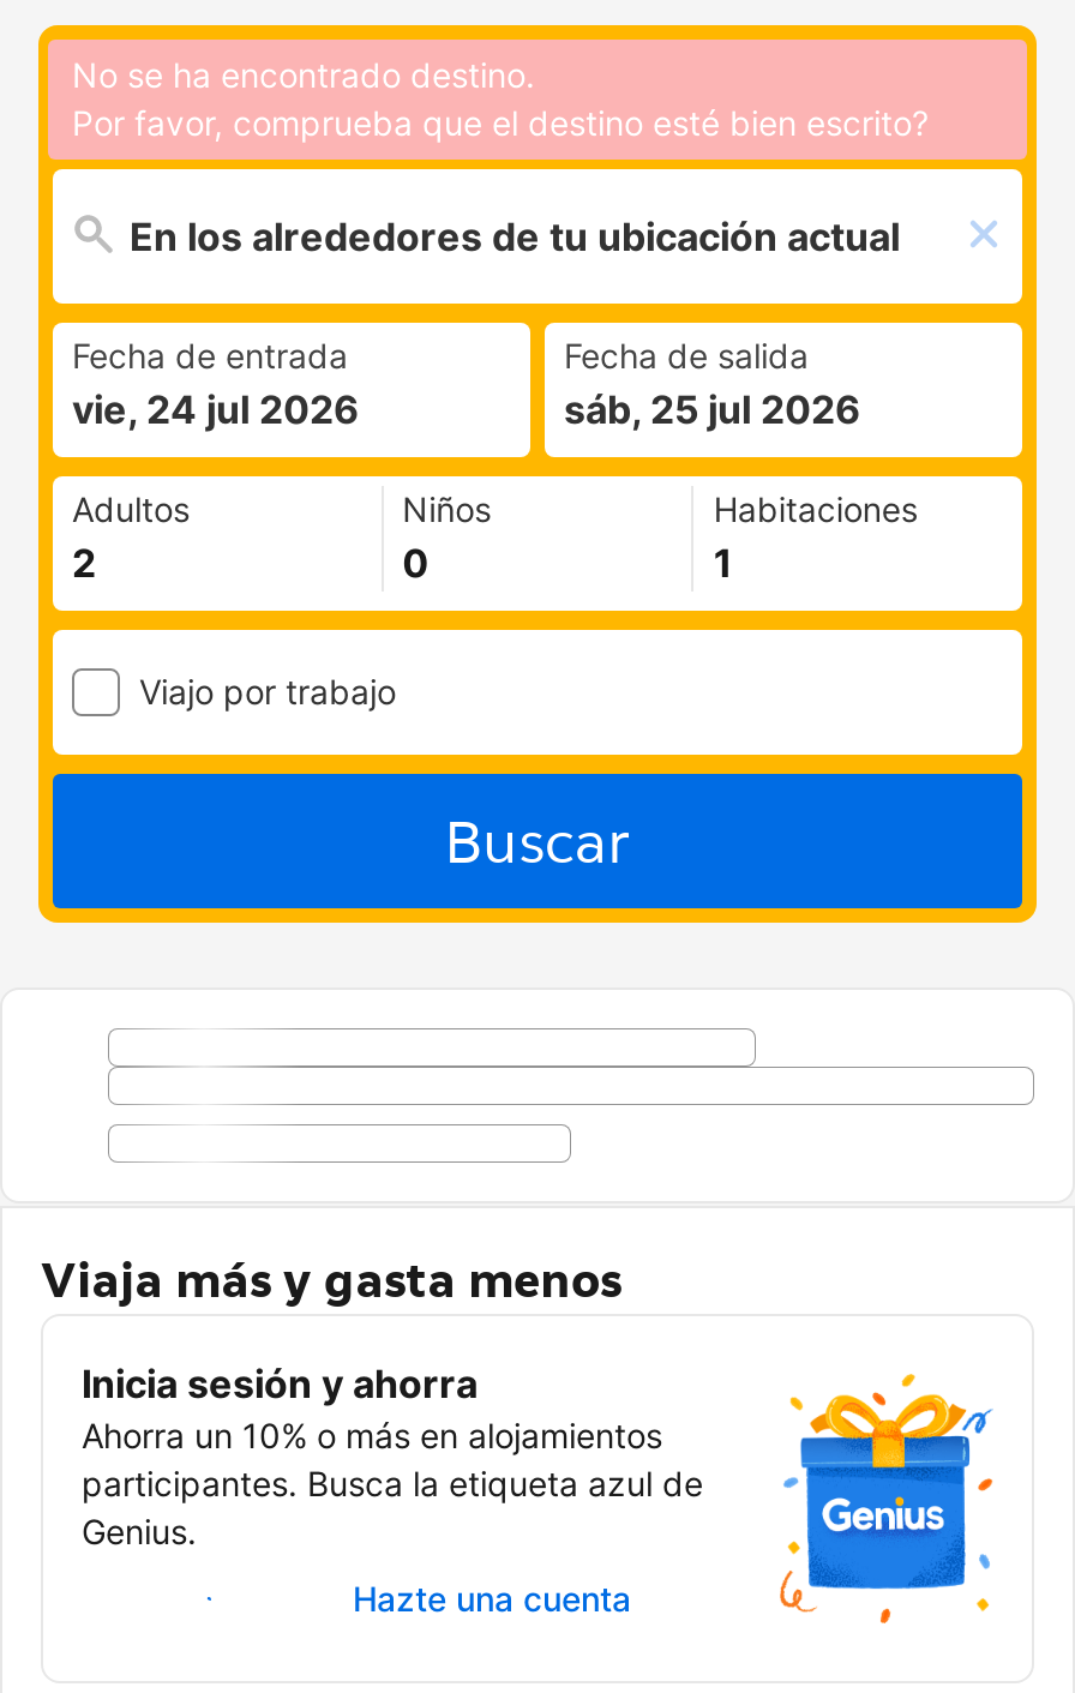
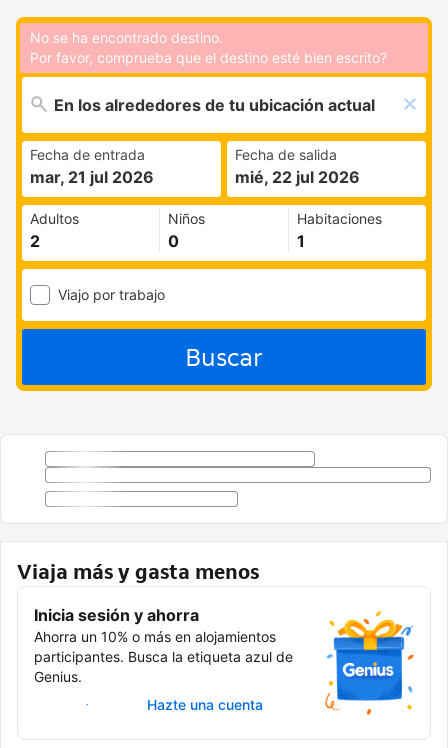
[72,385,360,433] vie, 24 jul 2026 -> [30,167,154,187] mar, 21 jul 2026
[564,385,861,433] sáb, 25 jul 2026 -> [235,167,360,187] mié, 22 jul 2026

